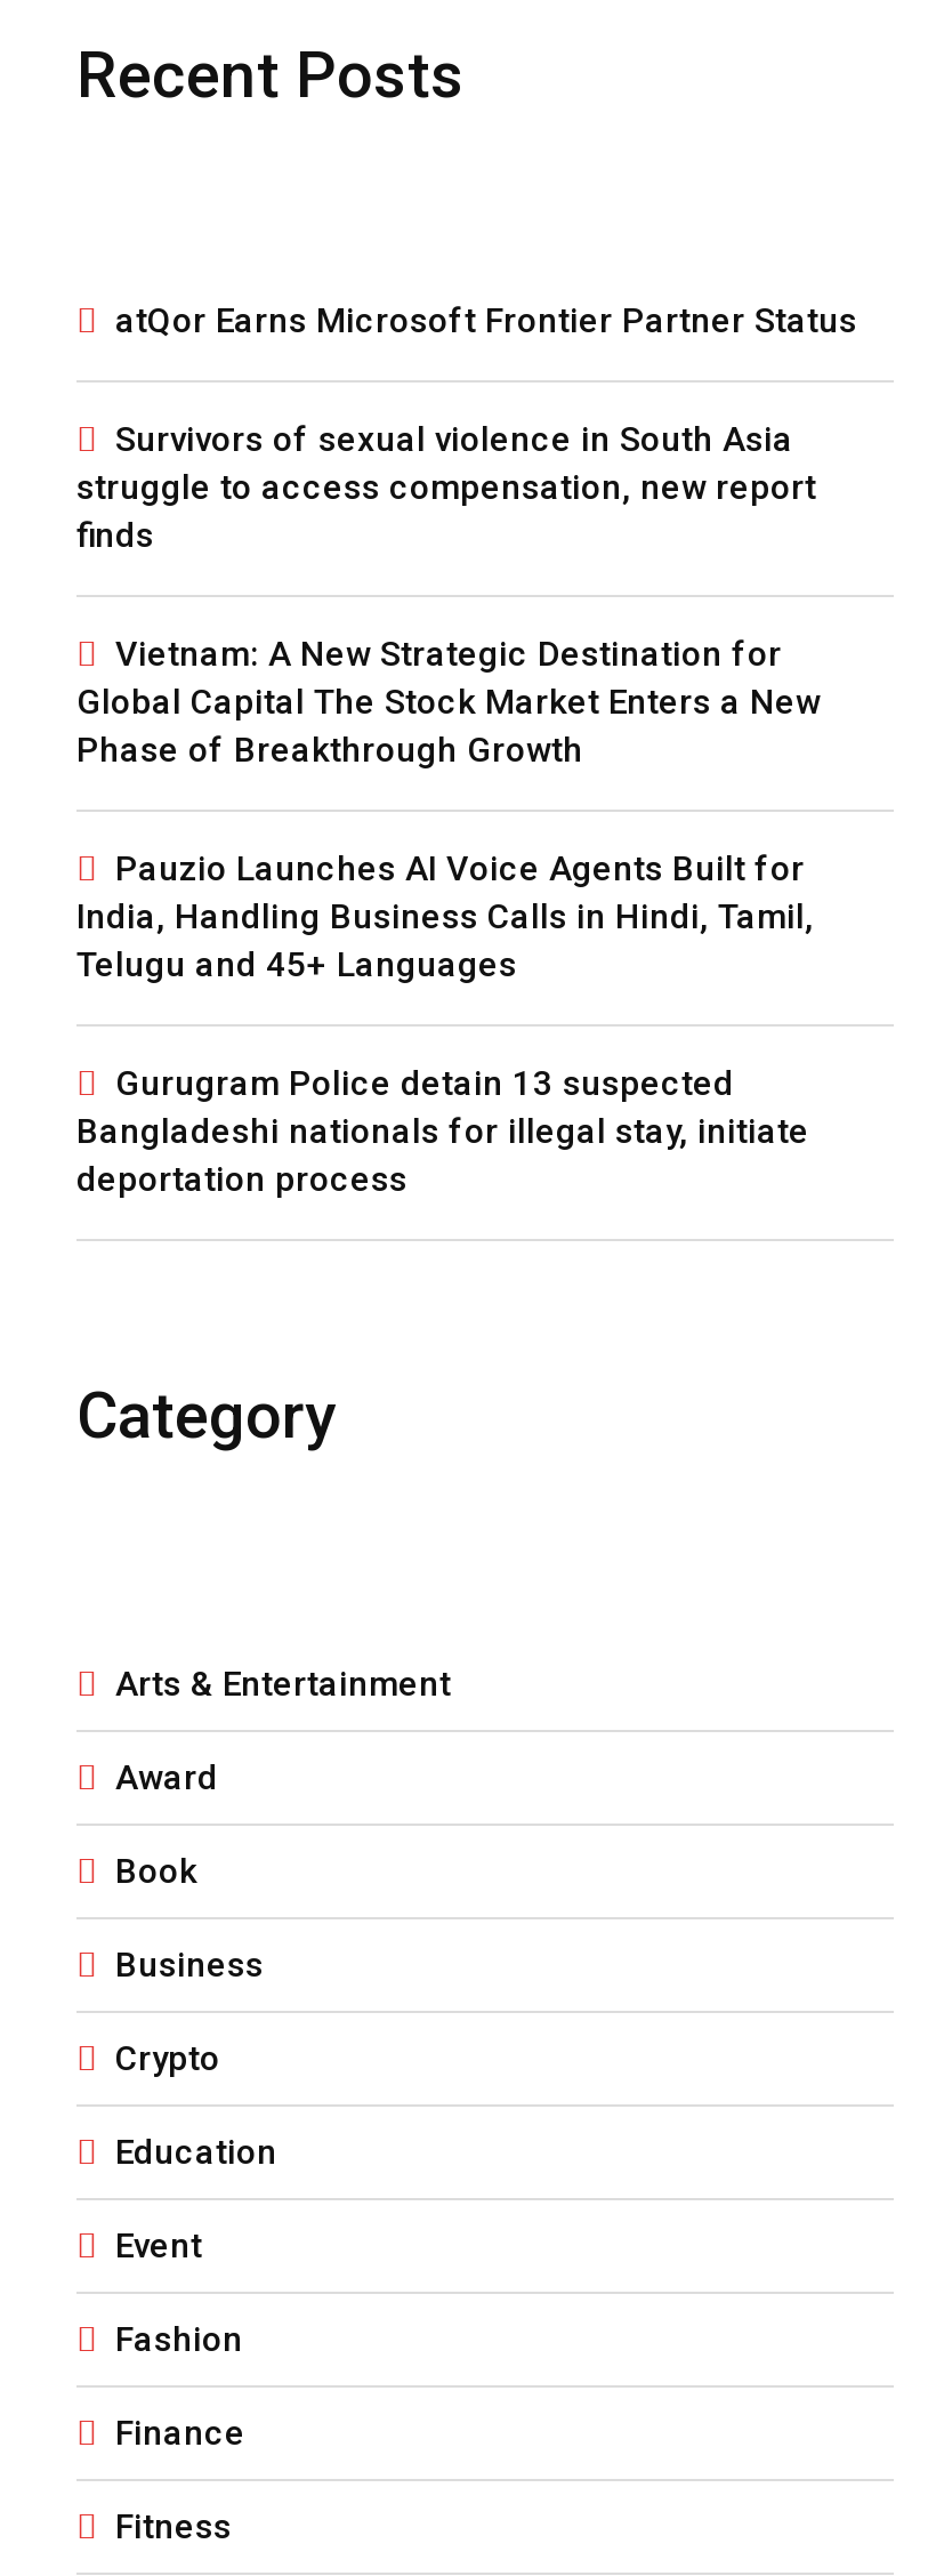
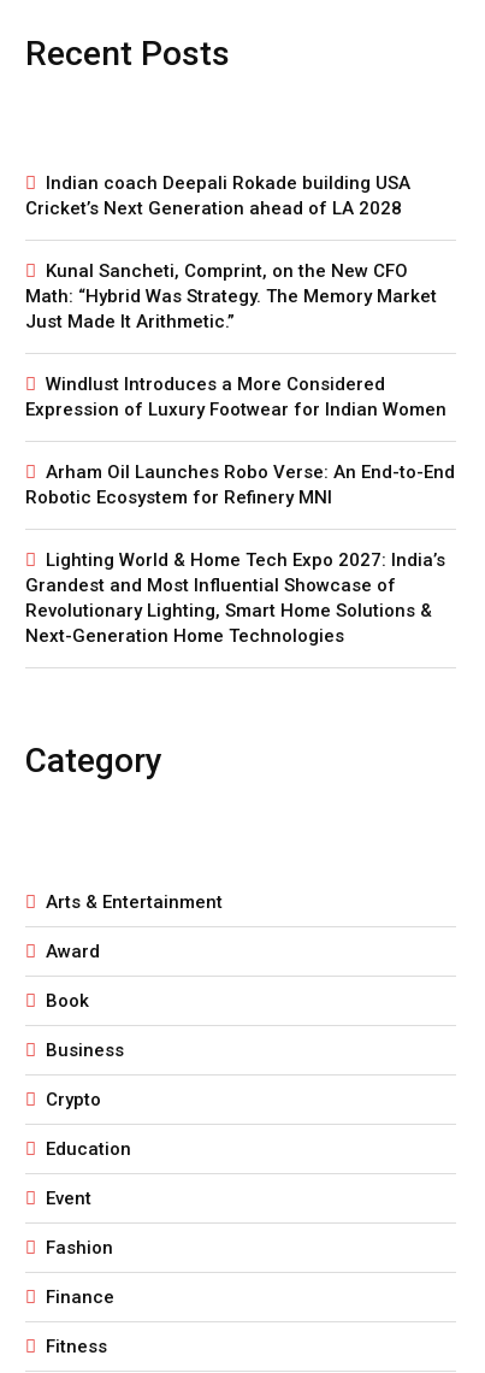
[115,300,857,341] atQor Earns Microsoft Frontier Partner Status -> [25,173,410,220] Indian coach Deepali Rokade building USA | Cricket’s Next Generation ahead of LA 2028
[76,419,816,556] Survivors of sexual violence in South Asia | struggle to access compensation, new report | finds -> [25,261,437,333] Kunal Sancheti, Comprint, on the New CFO | Math: “Hybrid Was Strategy. The Memory Market | Just Made It Arithmetic.”
[76,633,821,771] Vietnam: A New Strategic Destination for | Global Capital The Stock Market Enters a New | Phase of Breakthrough Growth -> [25,374,446,421] Windlust Introduces a More Considered | Expression of Luxury Footwear for Indian Women
[76,848,814,985] Pauzio Launches AI Voice Agents Built for | India, Handling Business Calls in Hindi, Tamil, | Telugu and 45+ Languages -> [25,462,455,509] Arham Oil Launches Robo Verse: An End-to-End | Robotic Ecosystem for Refinery MNI
[76,1063,809,1200] Gurugram Police detain 13 suspected | Bangladeshi nationals for illegal stay, initiate | deportation process -> [25,550,445,647] Lighting World & Home Tech Expo 2027: India’s | Grandest and Most Influential Showcase of | Revolutionary Lighting, Smart Home Solutions & | Next-Generation Home Technologies

